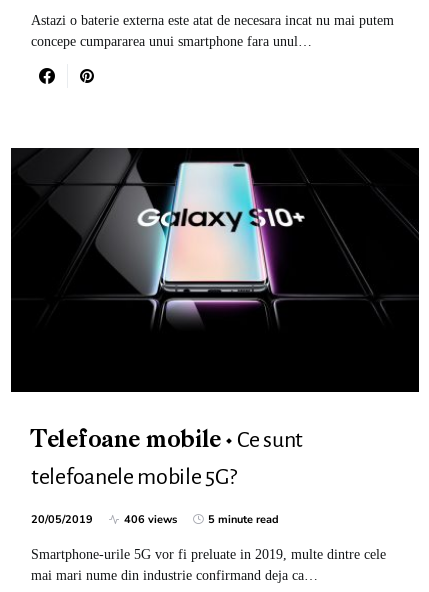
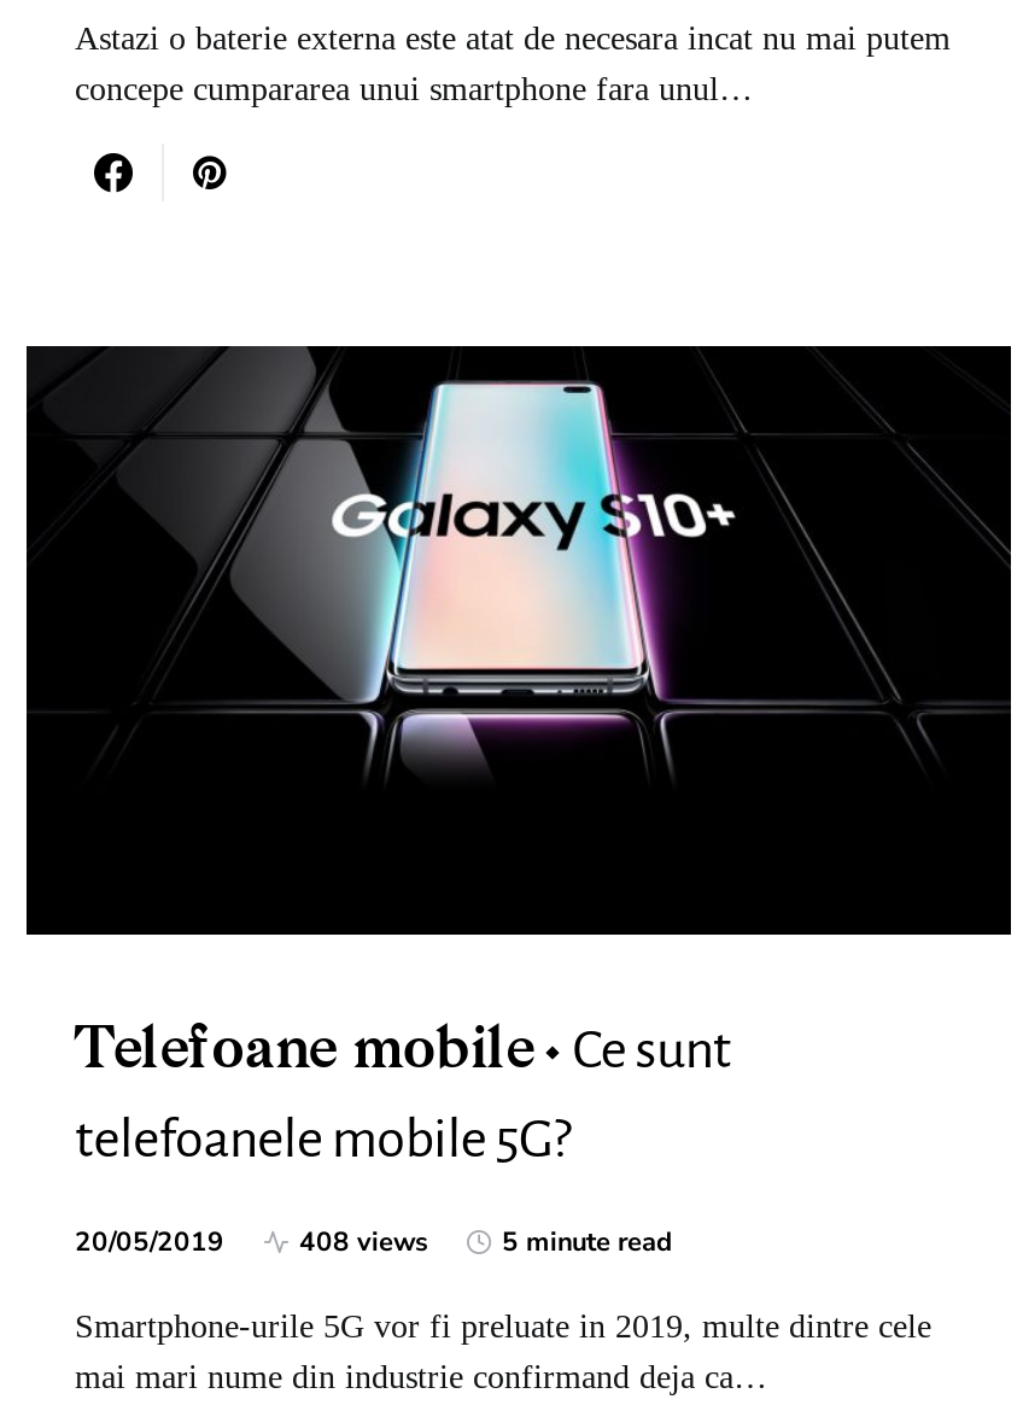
[124,511,177,526] 406 views -> [299,1223,427,1259] 408 views

